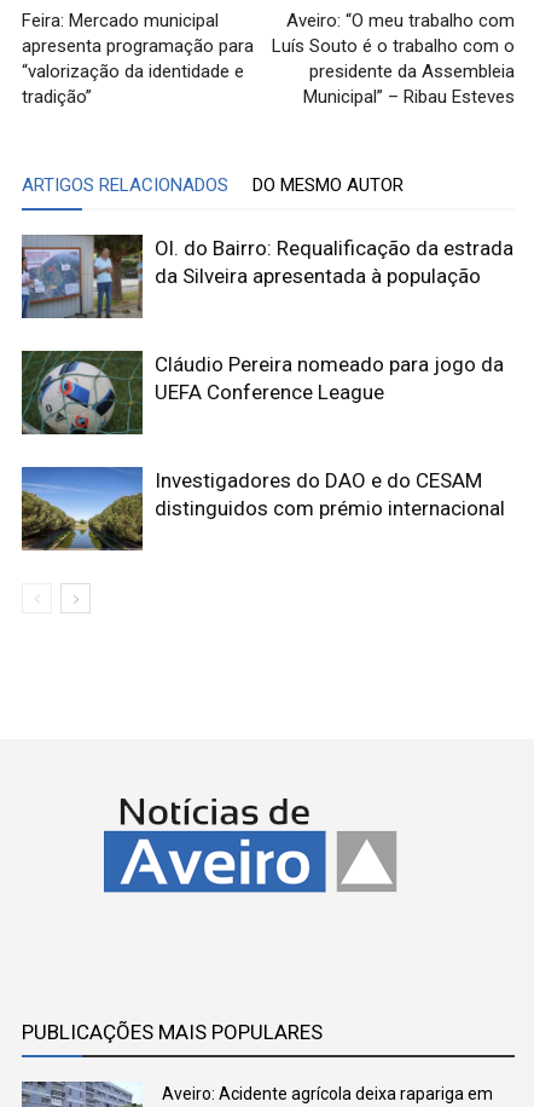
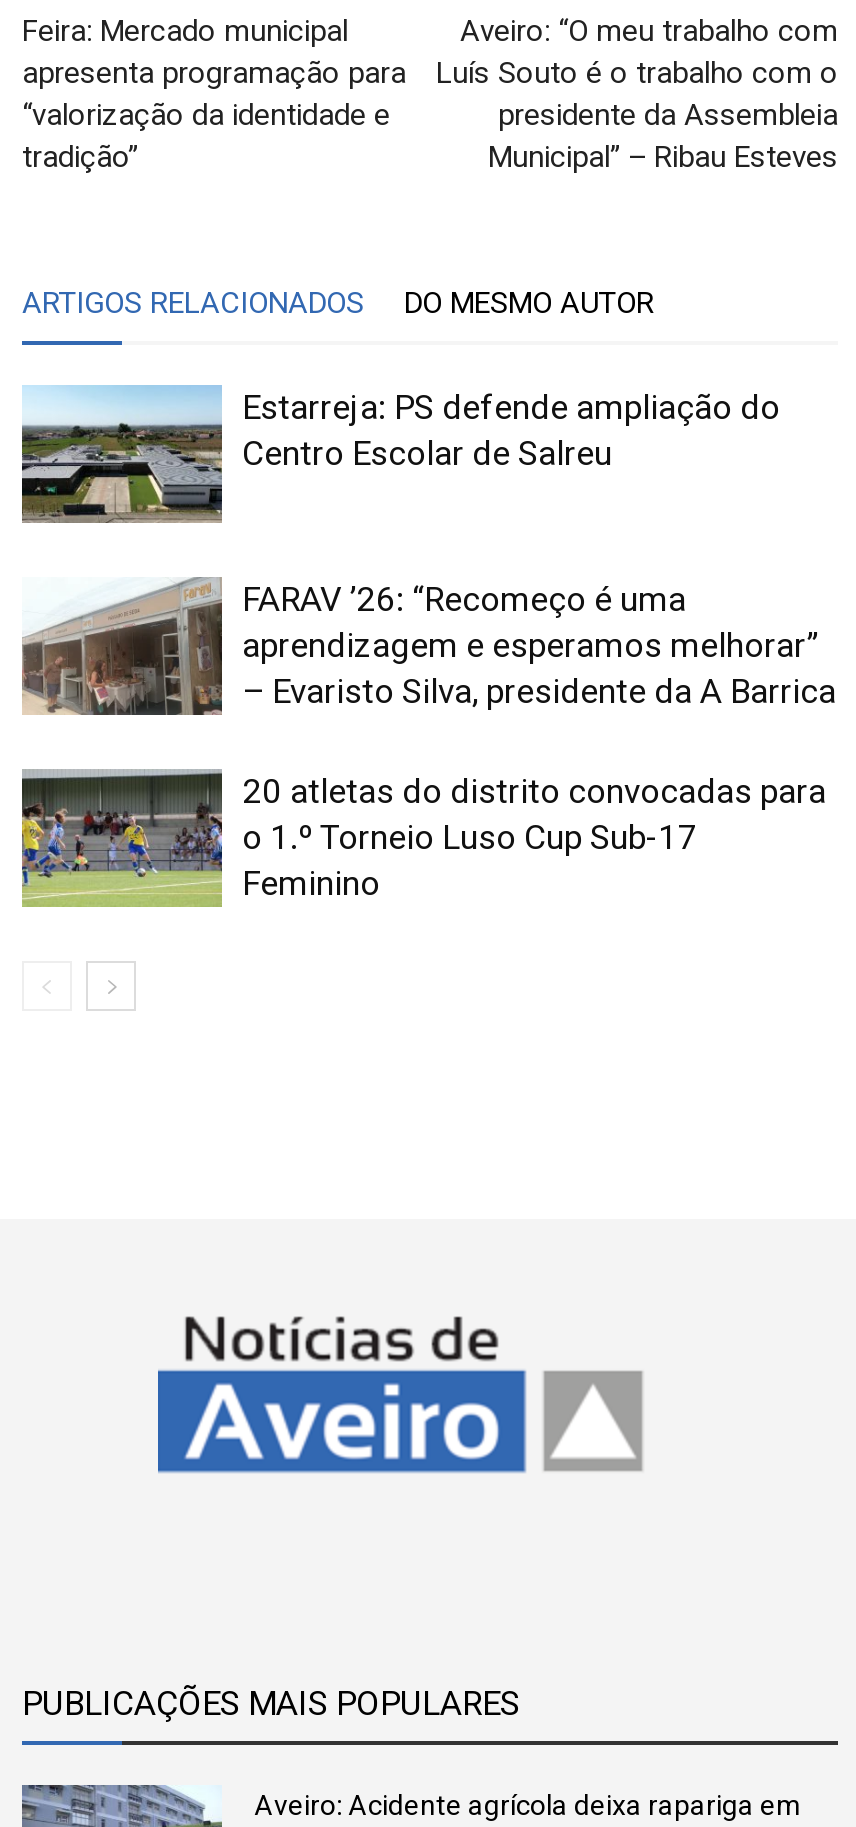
[21,233,513,319] [image] | Ol. do Bairro: Requalificação da estrada | da Silveira apresentada à população -> [20,385,780,525] [image] | Estarreja: PS defende ampliação do | Centro Escolar de Salreu
[21,350,504,436] [image] | Cláudio Pereira nomeado para jogo da | UEFA Conference League -> [20,577,836,717] [image] | FARAV ’26: “Recomeço é uma | aprendizagem e esperamos melhorar” | – Evaristo Silva, presidente da A Barrica
[21,466,505,552] [image] | Investigadores do DAO e do CESAM | distinguidos com prémio internacional -> [20,769,826,909] [image] | 20 atletas do distrito convocadas para | o 1.º Torneio Luso Cup Sub-17 | Feminino

